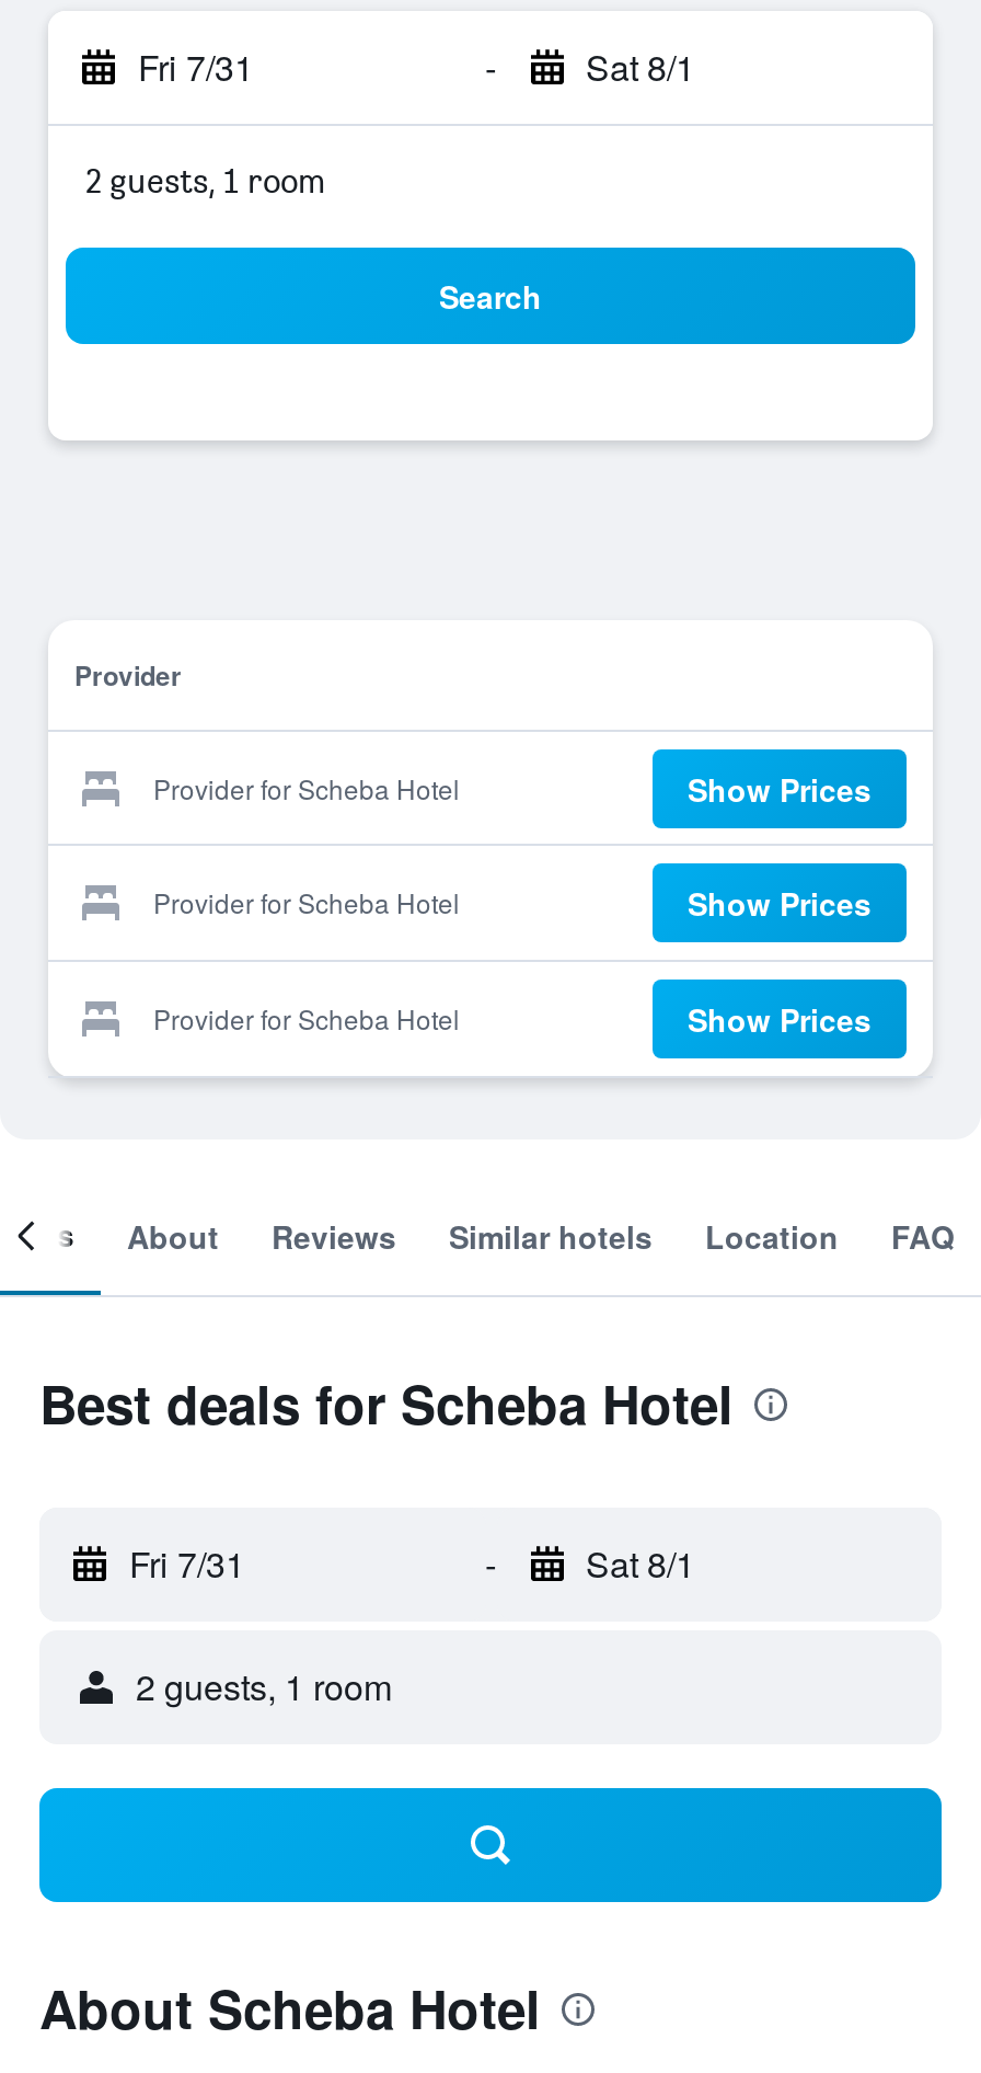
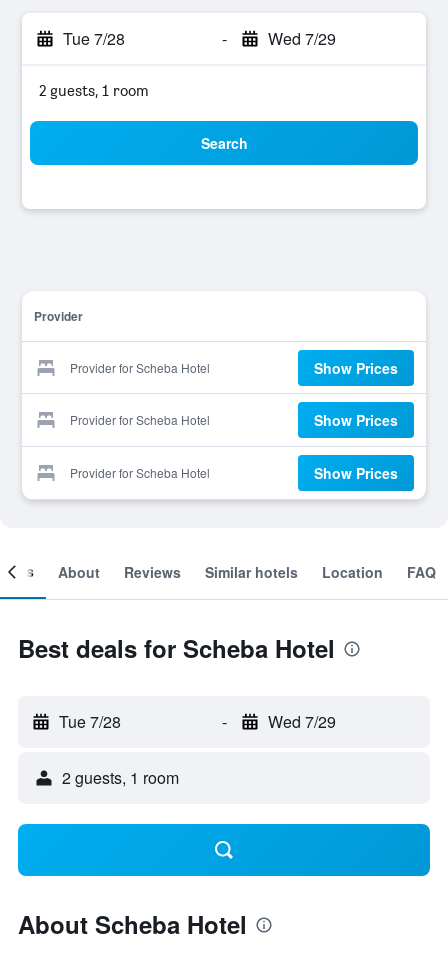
[138,42,254,92] Fri 7/31 -> [63,27,125,50] Tue 7/28
[586,42,695,92] Sat 8/1 -> [267,27,335,50] Wed 7/29
[129,1538,245,1589] Fri 7/31 -> [59,710,121,733] Tue 7/28
[586,1538,695,1589] Sat 8/1 -> [267,710,335,733] Wed 7/29

